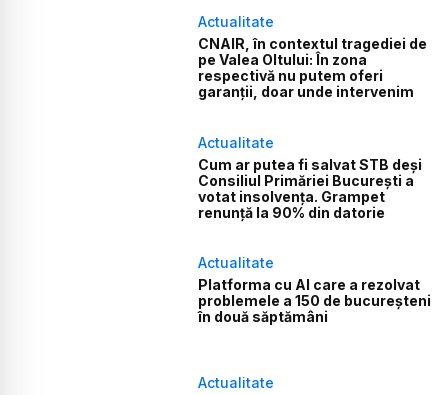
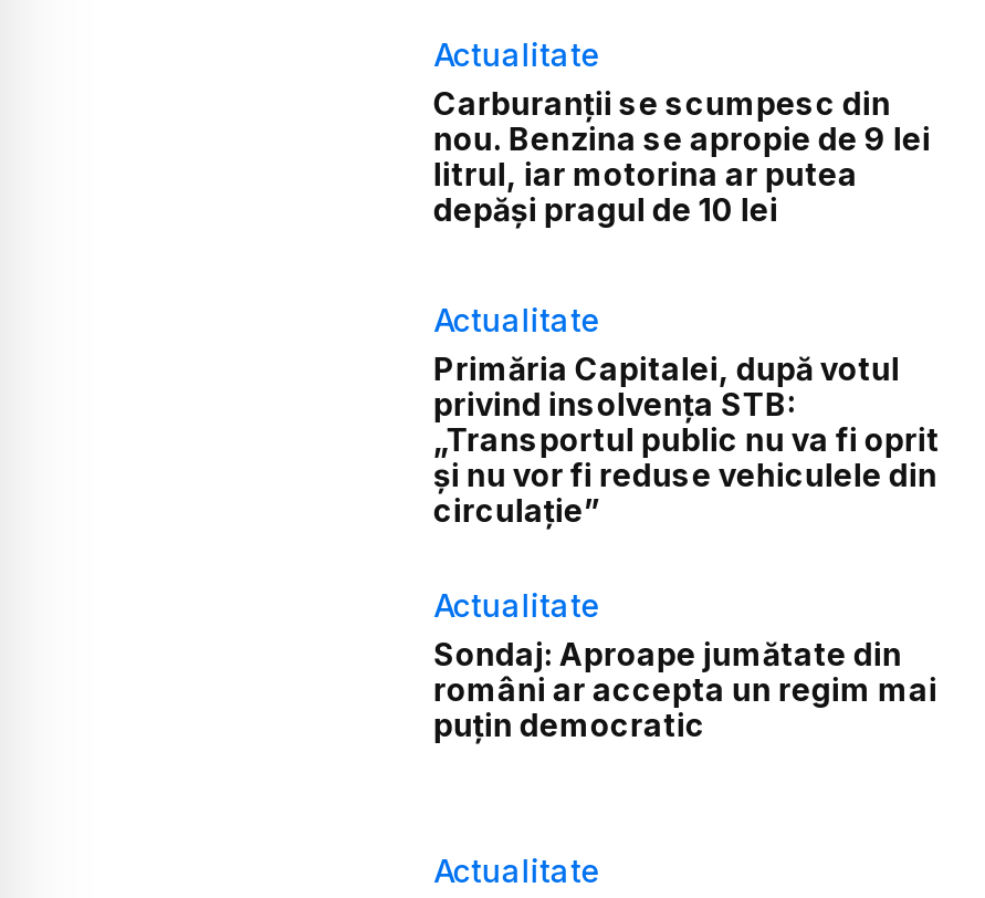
[198,35,427,100] CNAIR, în contextul tragediei de | pe Valea Oltului: În zona | respectivă nu putem oferi | garanții, doar unde intervenim -> [433,83,931,227] Carburanții se scumpesc din | nou. Benzina se apropie de 9 lei | litrul, iar motorina ar putea | depăși pragul de 10 lei
[198,156,422,221] Cum ar putea fi salvat STB deși | Consiliul Primăriei București a | votat insolvența. Grampet | renunță la 90% din datorie -> [433,350,939,529] Primăria Capitalei, după votul | privind insolvența STB: | „Transportul public nu va fi oprit | și nu vor fi reduse vehiculele din | circulație”
[198,276,431,325] Platforma cu AI care a rezolvat | problemele a 150 de bucureșteni | în două săptămâni -> [433,635,937,743] Sondaj: Aproape jumătate din | români ar accepta un regim mai | puțin democratic

